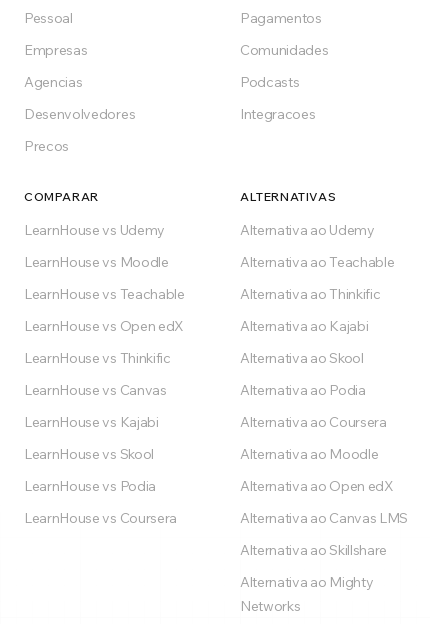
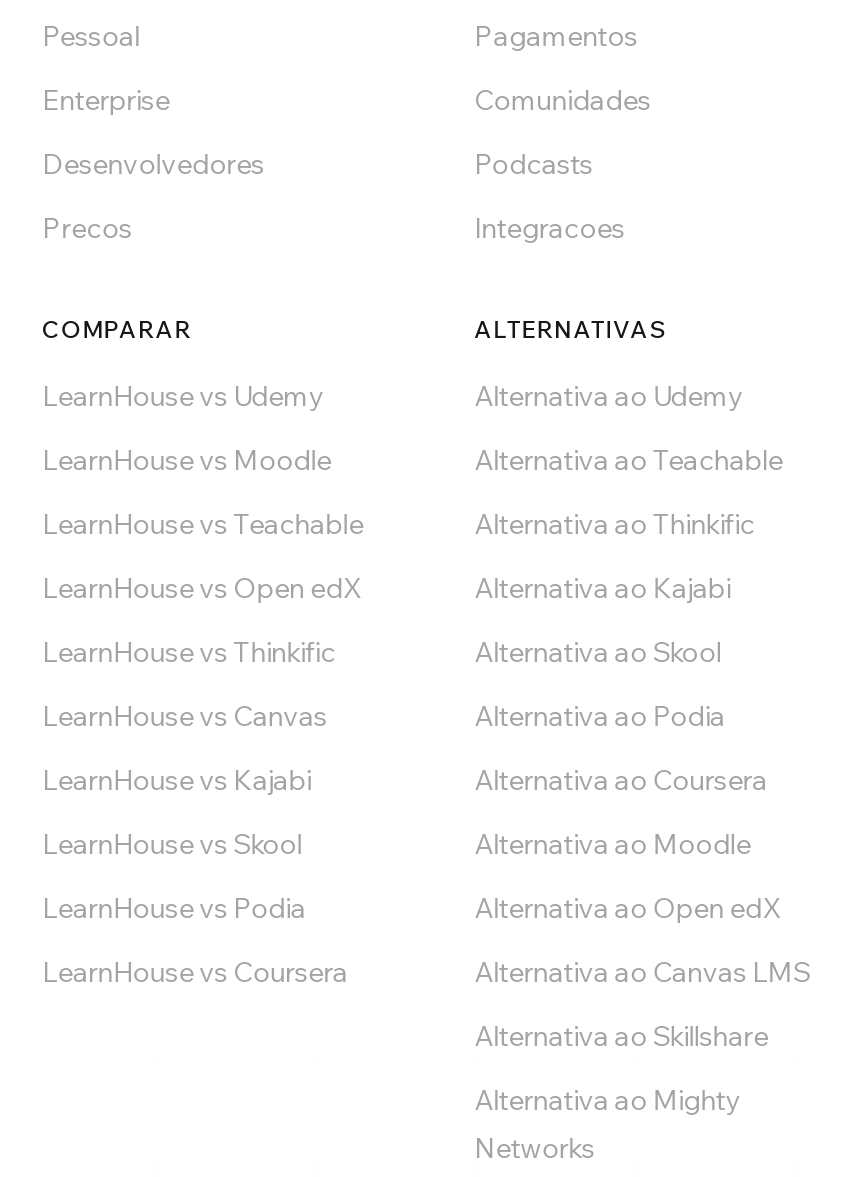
[24,41,87,91] Empresas | Agencias -> [42,82,170,118] Enterprise

